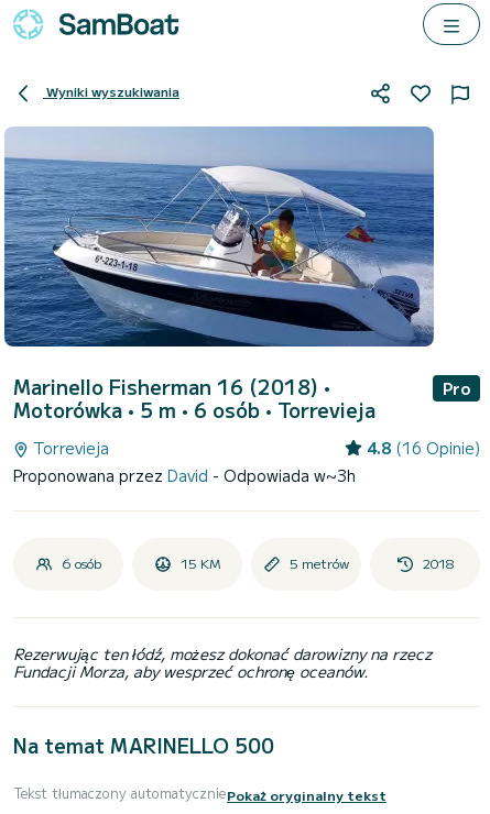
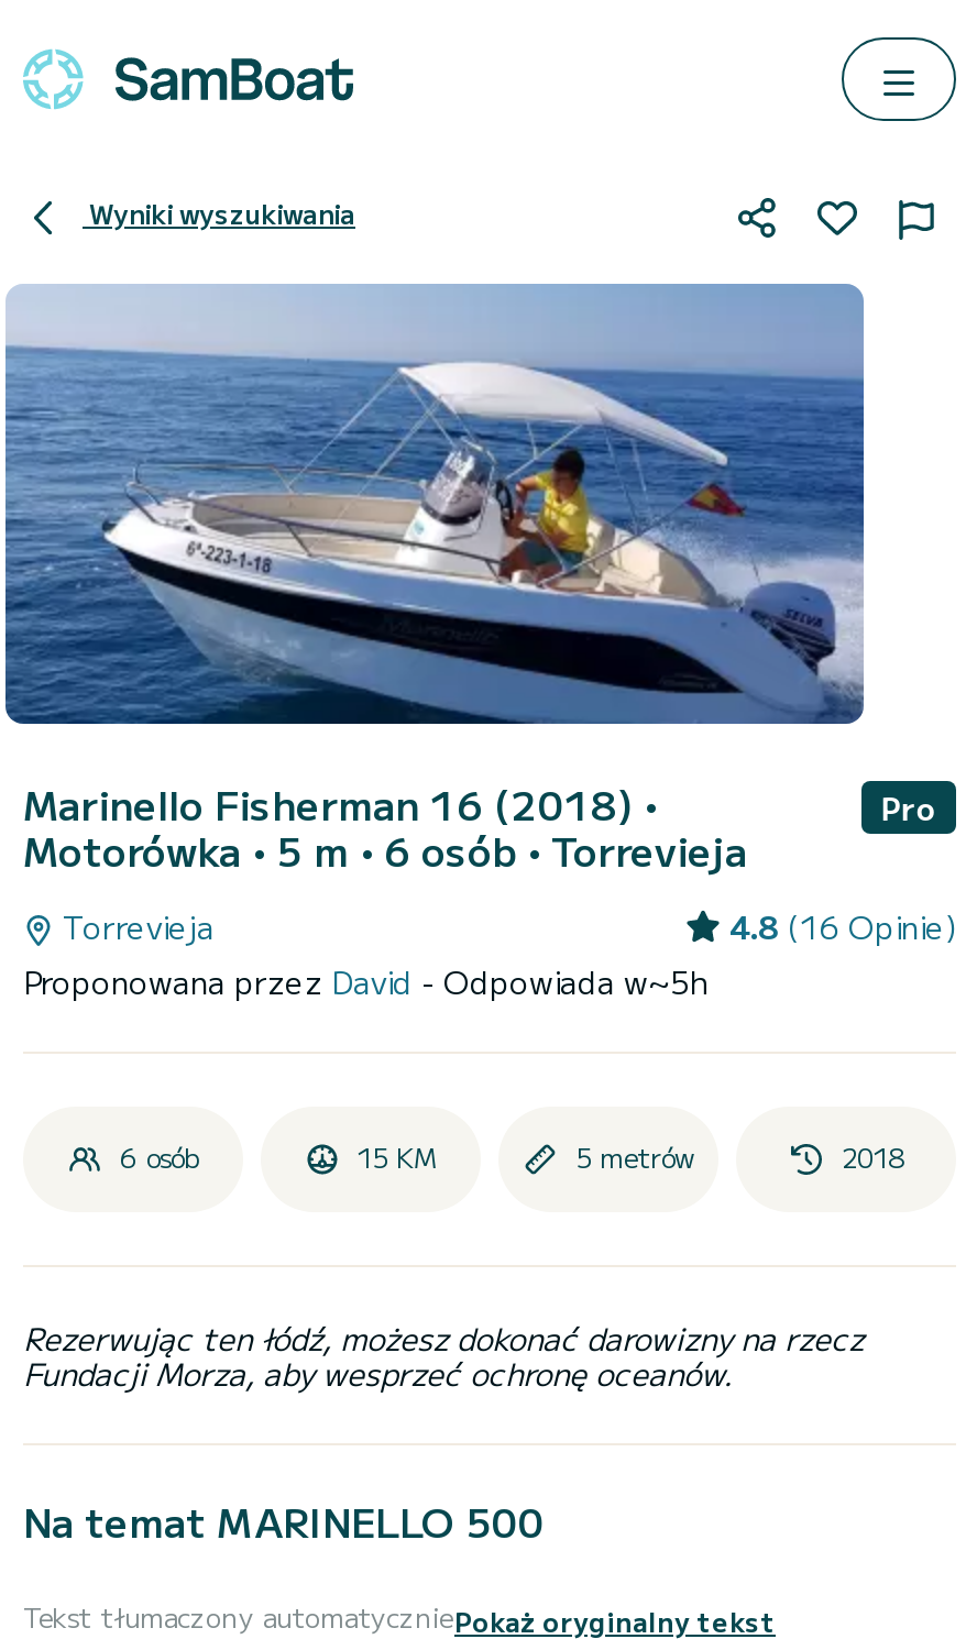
[13,465,356,487] Proponowana przez David - Odpowiada w~3h -> [23,960,707,1004] Proponowana przez David - Odpowiada w~5h

